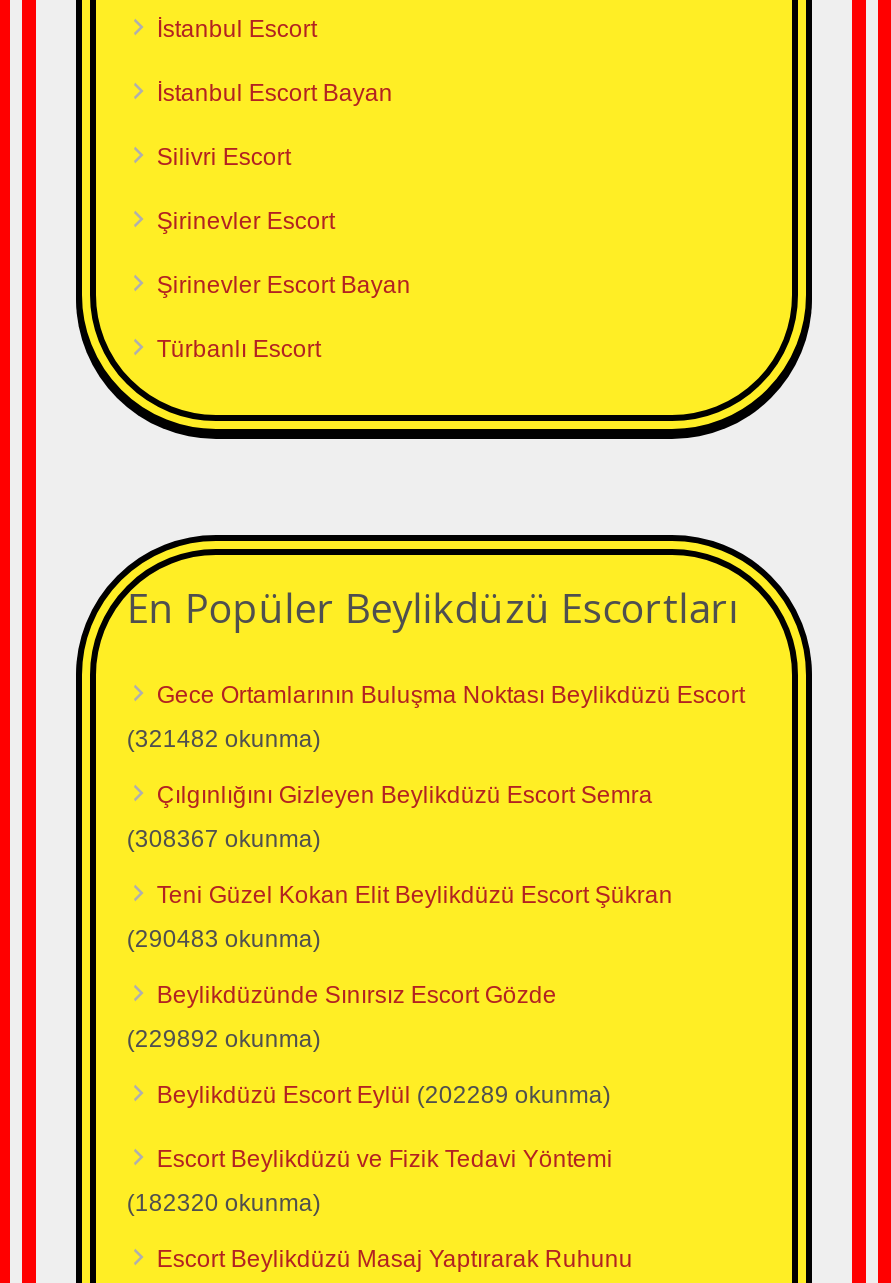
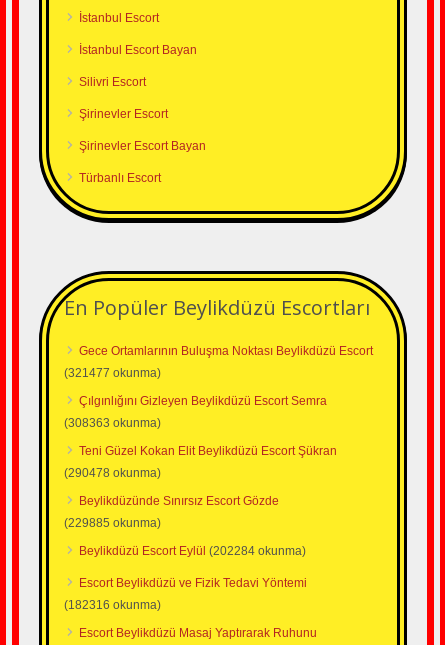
[127,725,321,753] (321482 okunma) -> [64,366,161,380] (321477 okunma)
[127,825,321,853] (308367 okunma) -> [64,416,161,430] (308363 okunma)
[127,925,321,953] (290483 okunma) -> [64,466,161,480] (290478 okunma)
[127,1025,321,1053] (229892 okunma) -> [64,516,161,530] (229885 okunma)
[157,1081,611,1109] Beylikdüzü Escort Eylül (202289 okunma) -> [79,544,306,558] Beylikdüzü Escort Eylül (202284 okunma)
[127,1189,321,1217] (182320 okunma) -> [64,598,161,612] (182316 okunma)

